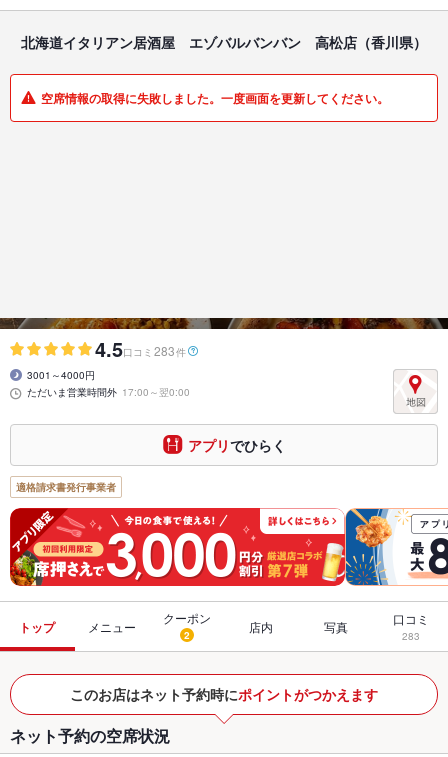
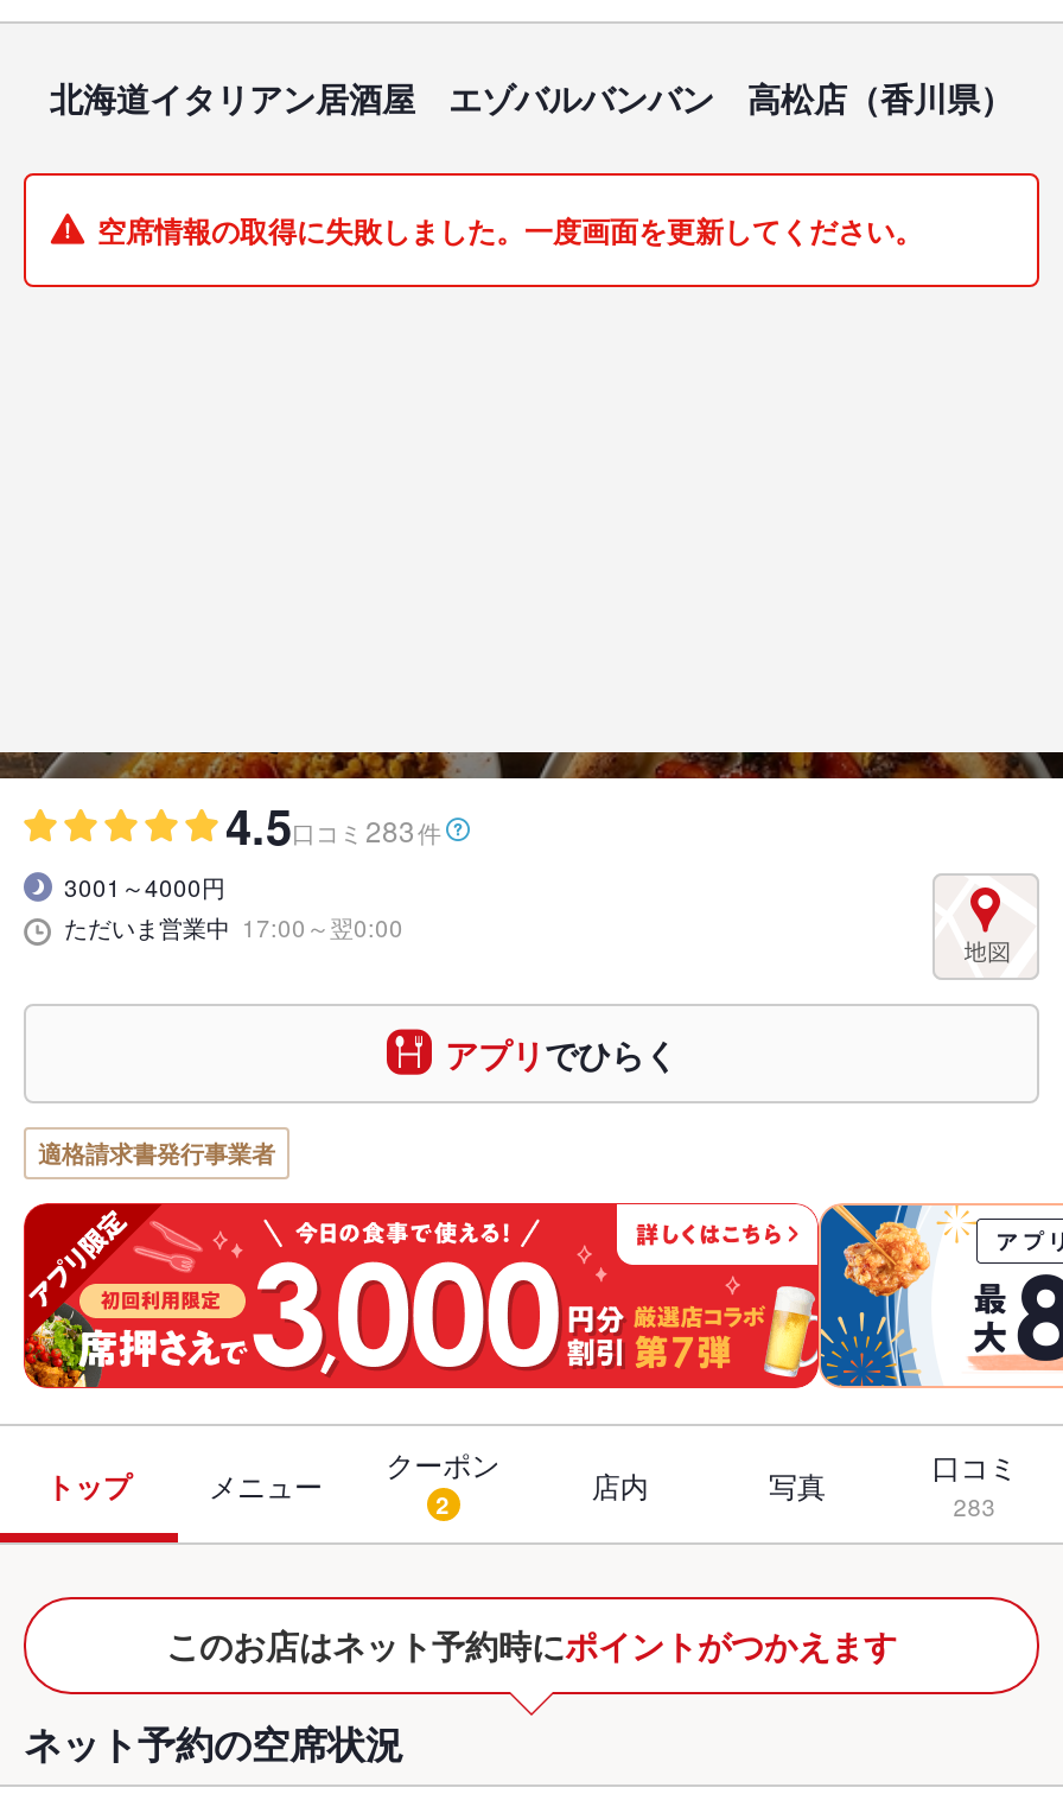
[24,385,190,399] ただいま営業時間外 17:00～翌0:00 -> [57,912,403,945] ただいま営業中 17:00～翌0:00

